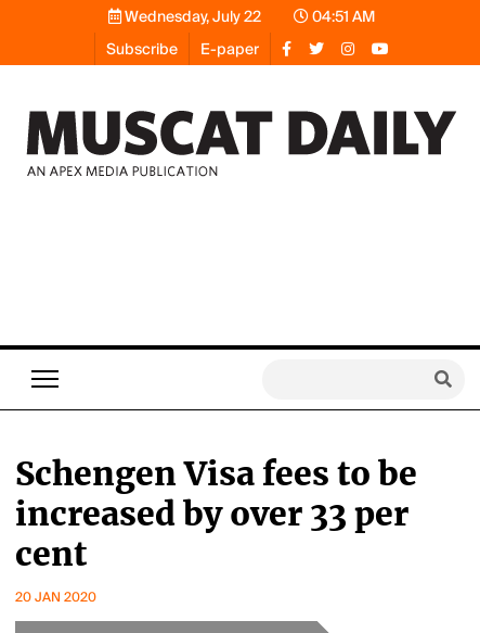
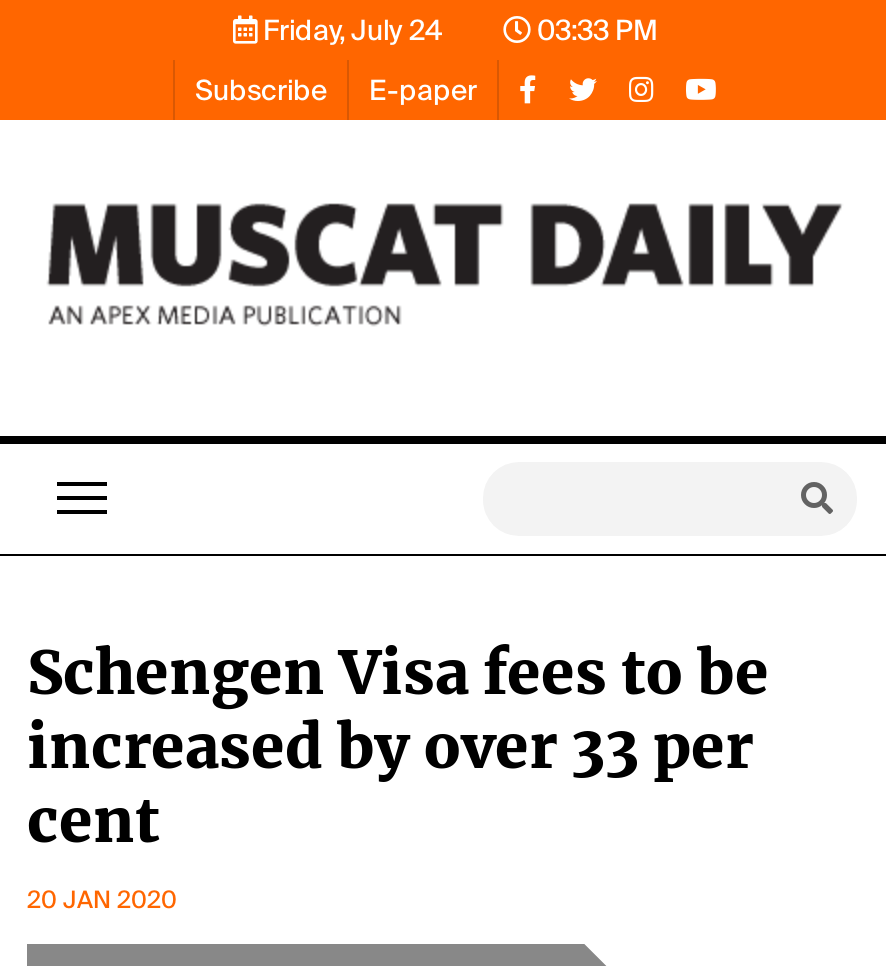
[121,7,375,26] Wednesday, July 22 | 04:51 AM -> [257,12,657,48] Friday, July 24 | 03:33 PM

